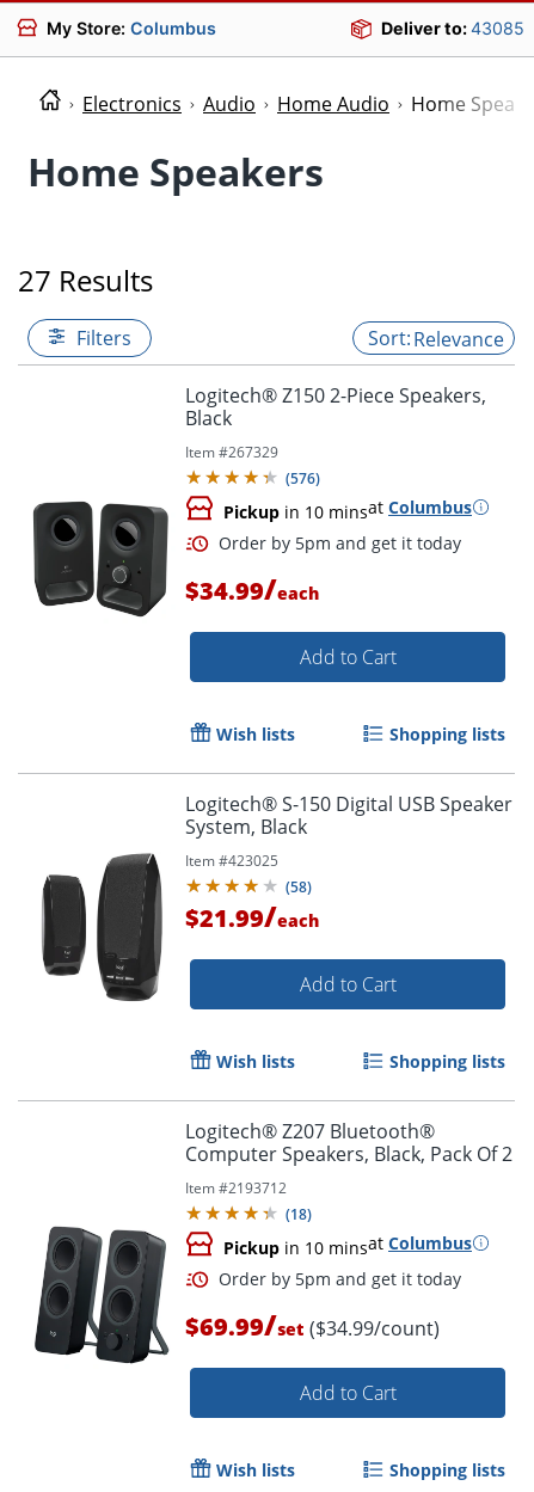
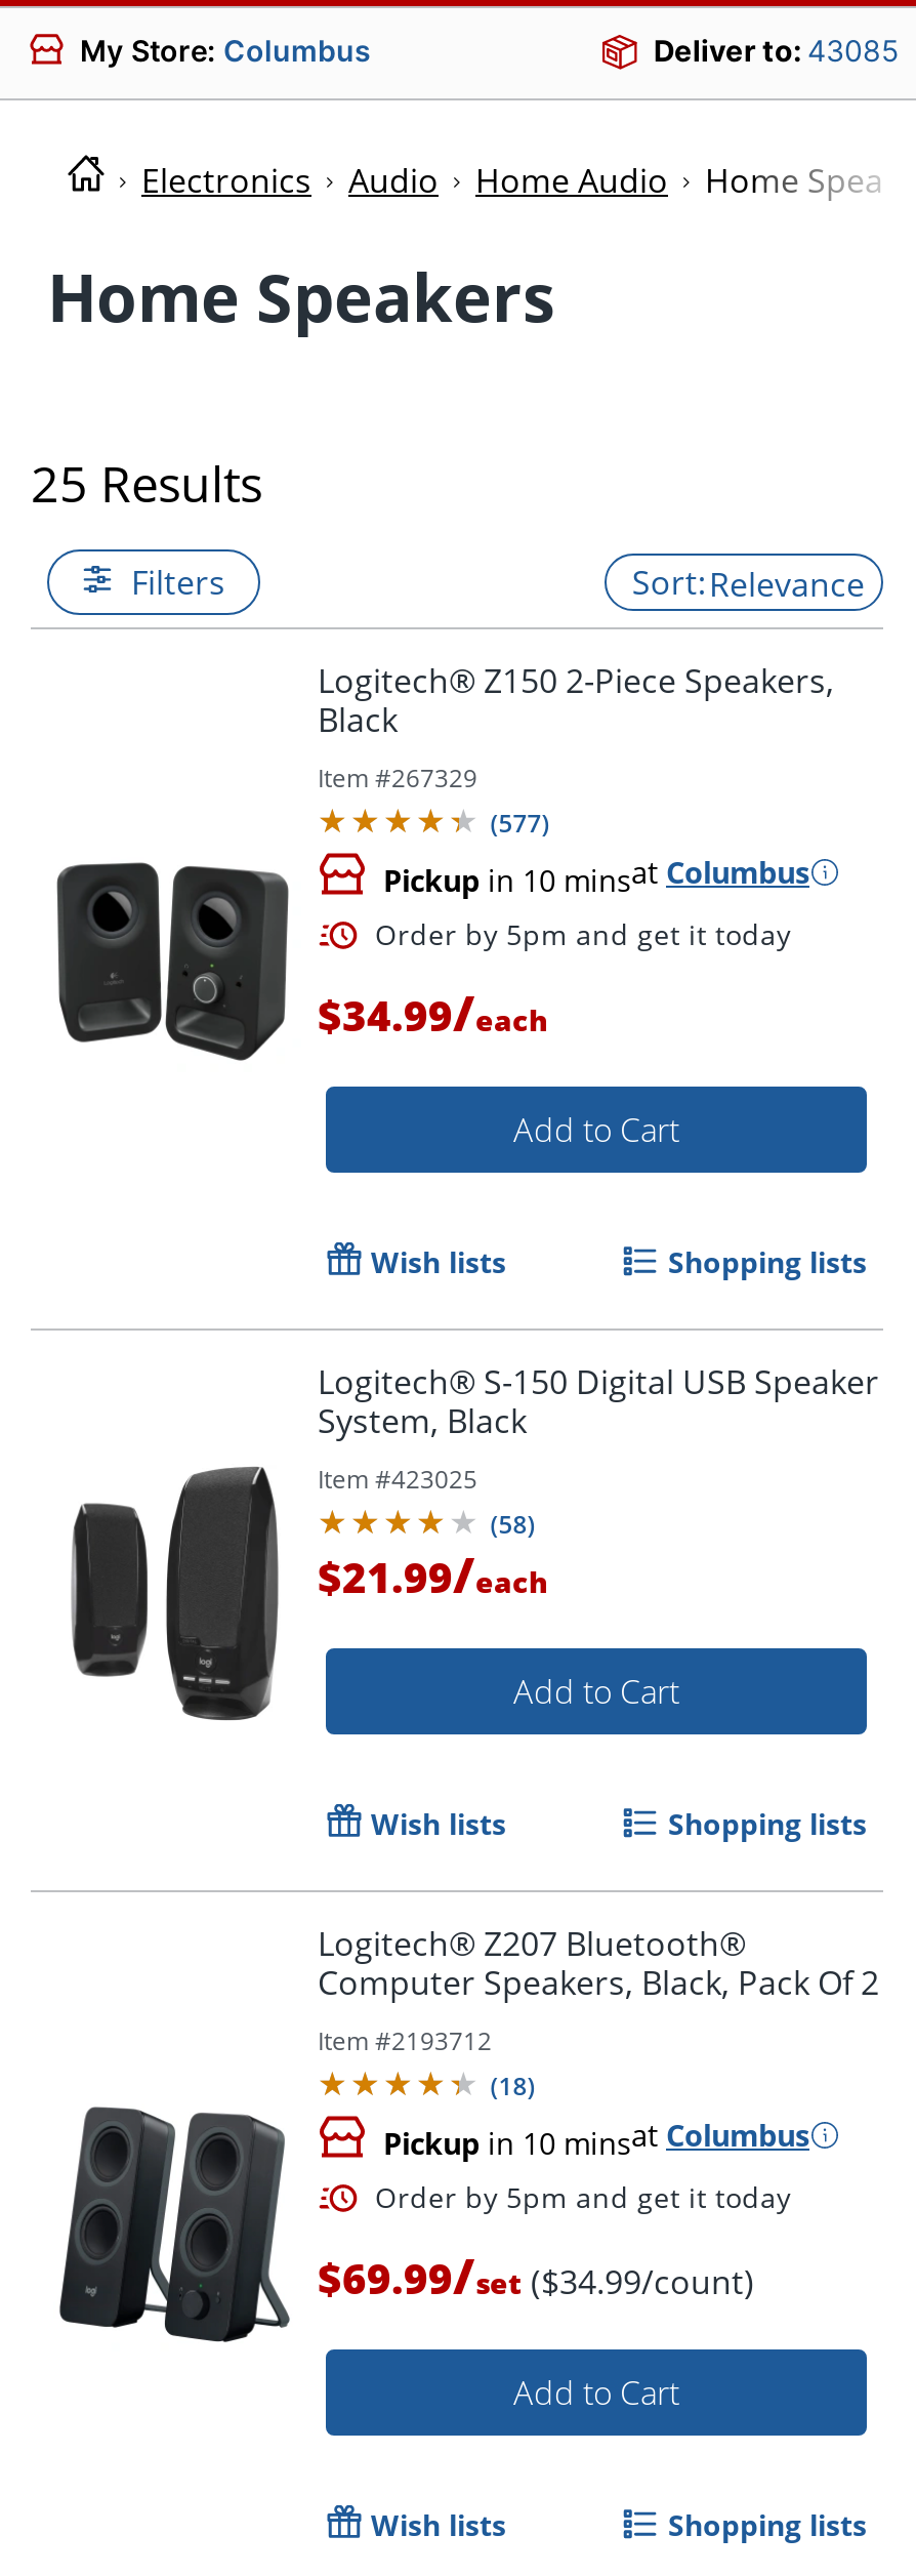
[18,260,153,300] 27 Results -> [31,449,262,517] 25 Results
[286,468,320,488] (576) -> [490,805,550,840] (577)

